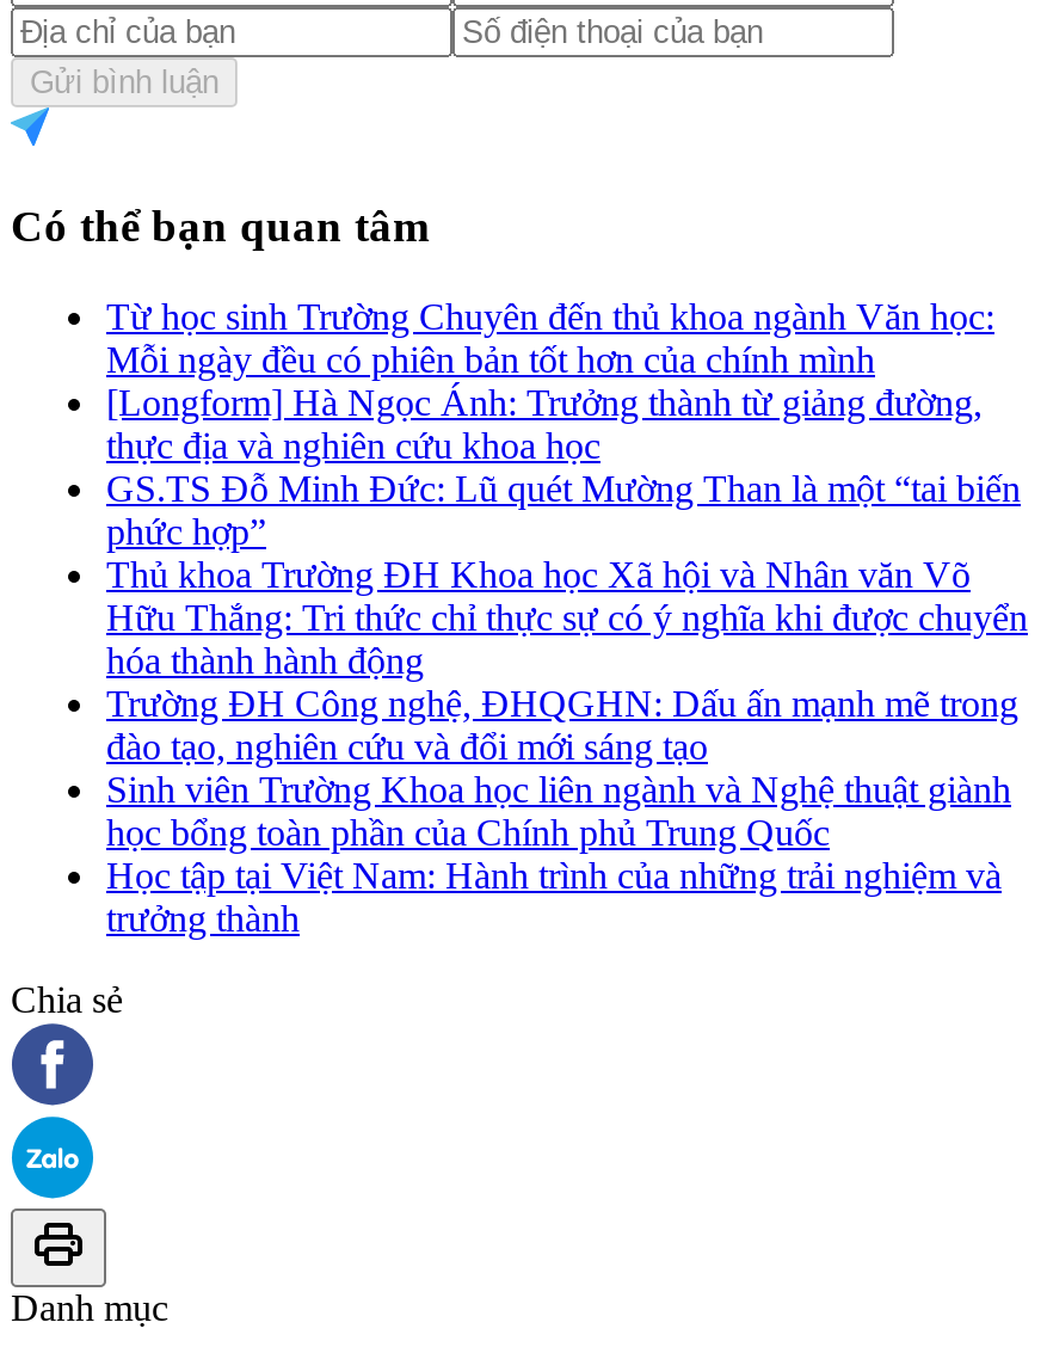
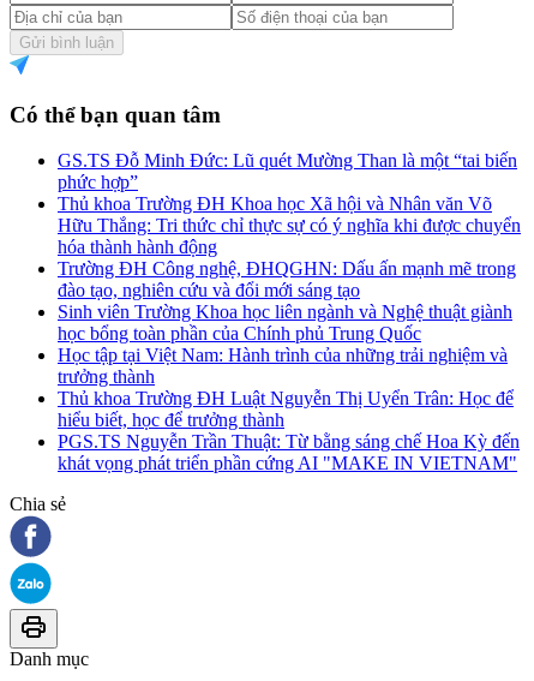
[106,297,994,466] Từ học sinh Trường Chuyên đến thủ khoa ngành Văn học: | Mỗi ngày đều có phiên bản tốt hơn của chính mình | [Longform] Hà Ngọc Ánh: Trưởng thành từ giảng đường, | thực địa và nghiên cứu khoa học -> none
moved [106,469,1028,939] -> [58,150,521,387]: GS.TS Đỗ Minh Đức: Lũ quét Mường Than là một “tai biến | phức hợp” | Thủ khoa Trường ĐH Khoa học Xã hội và Nhân văn Võ | ... | Học tập tại Việt Nam: Hành trình của những trải nghiệm và | trưởng thành
none -> [58,388,520,473] Thủ khoa Trường ĐH Luật Nguyễn Thị Uyển Trân: Học để | hiểu biết, học để trưởng thành | PGS.TS Nguyễn Trần Thuật: Từ bằng sáng chế Hoa Kỳ đến | khát vọng phát triển phần cứng AI "MAKE IN VIETNAM"

